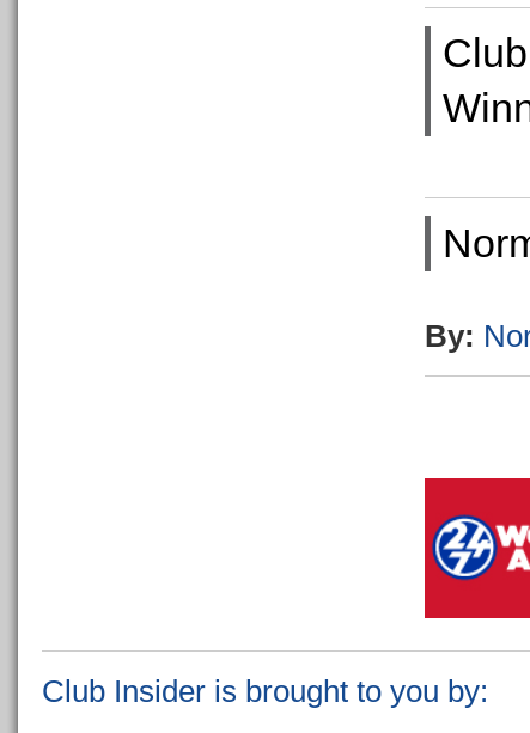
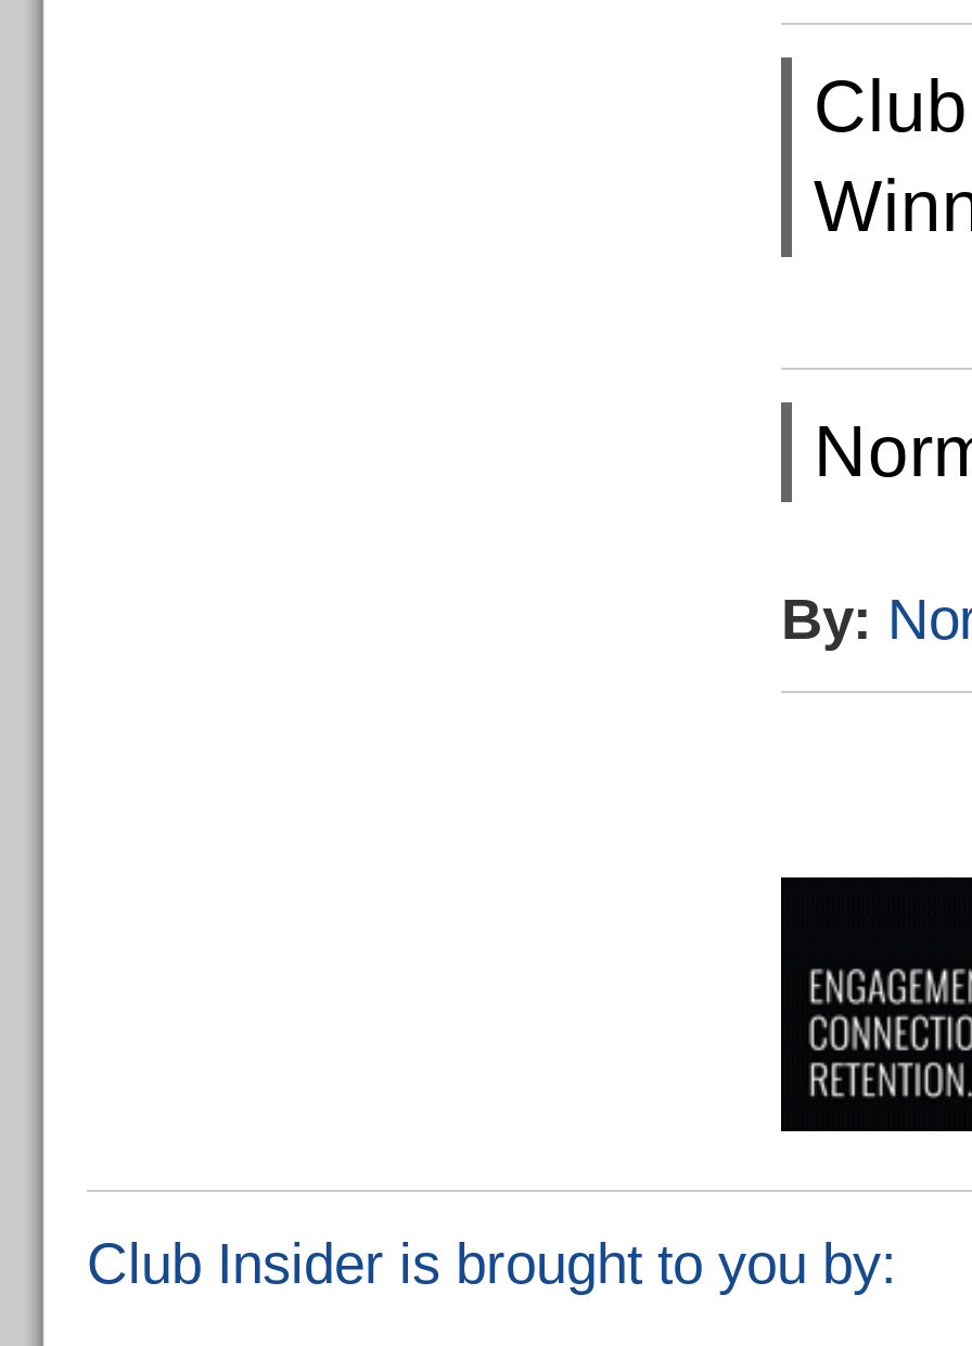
[424,477,526,619] [image] -> [779,875,965,1133] [image]

